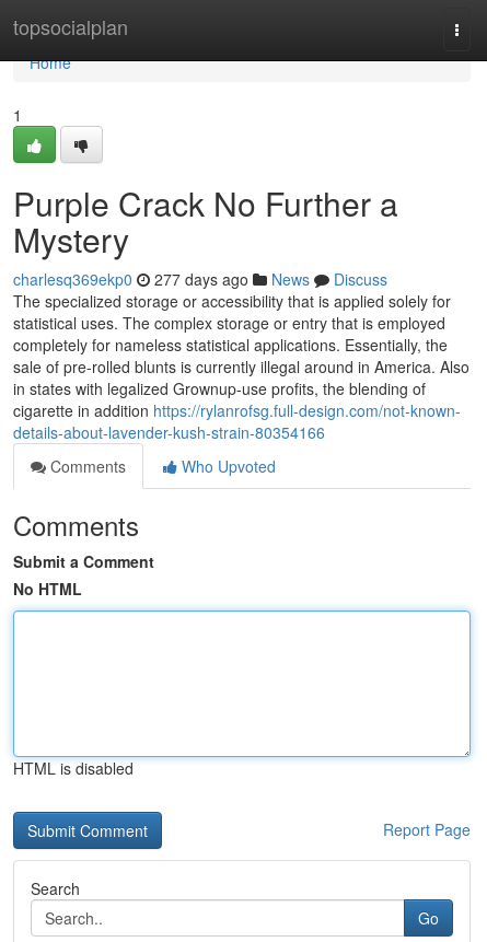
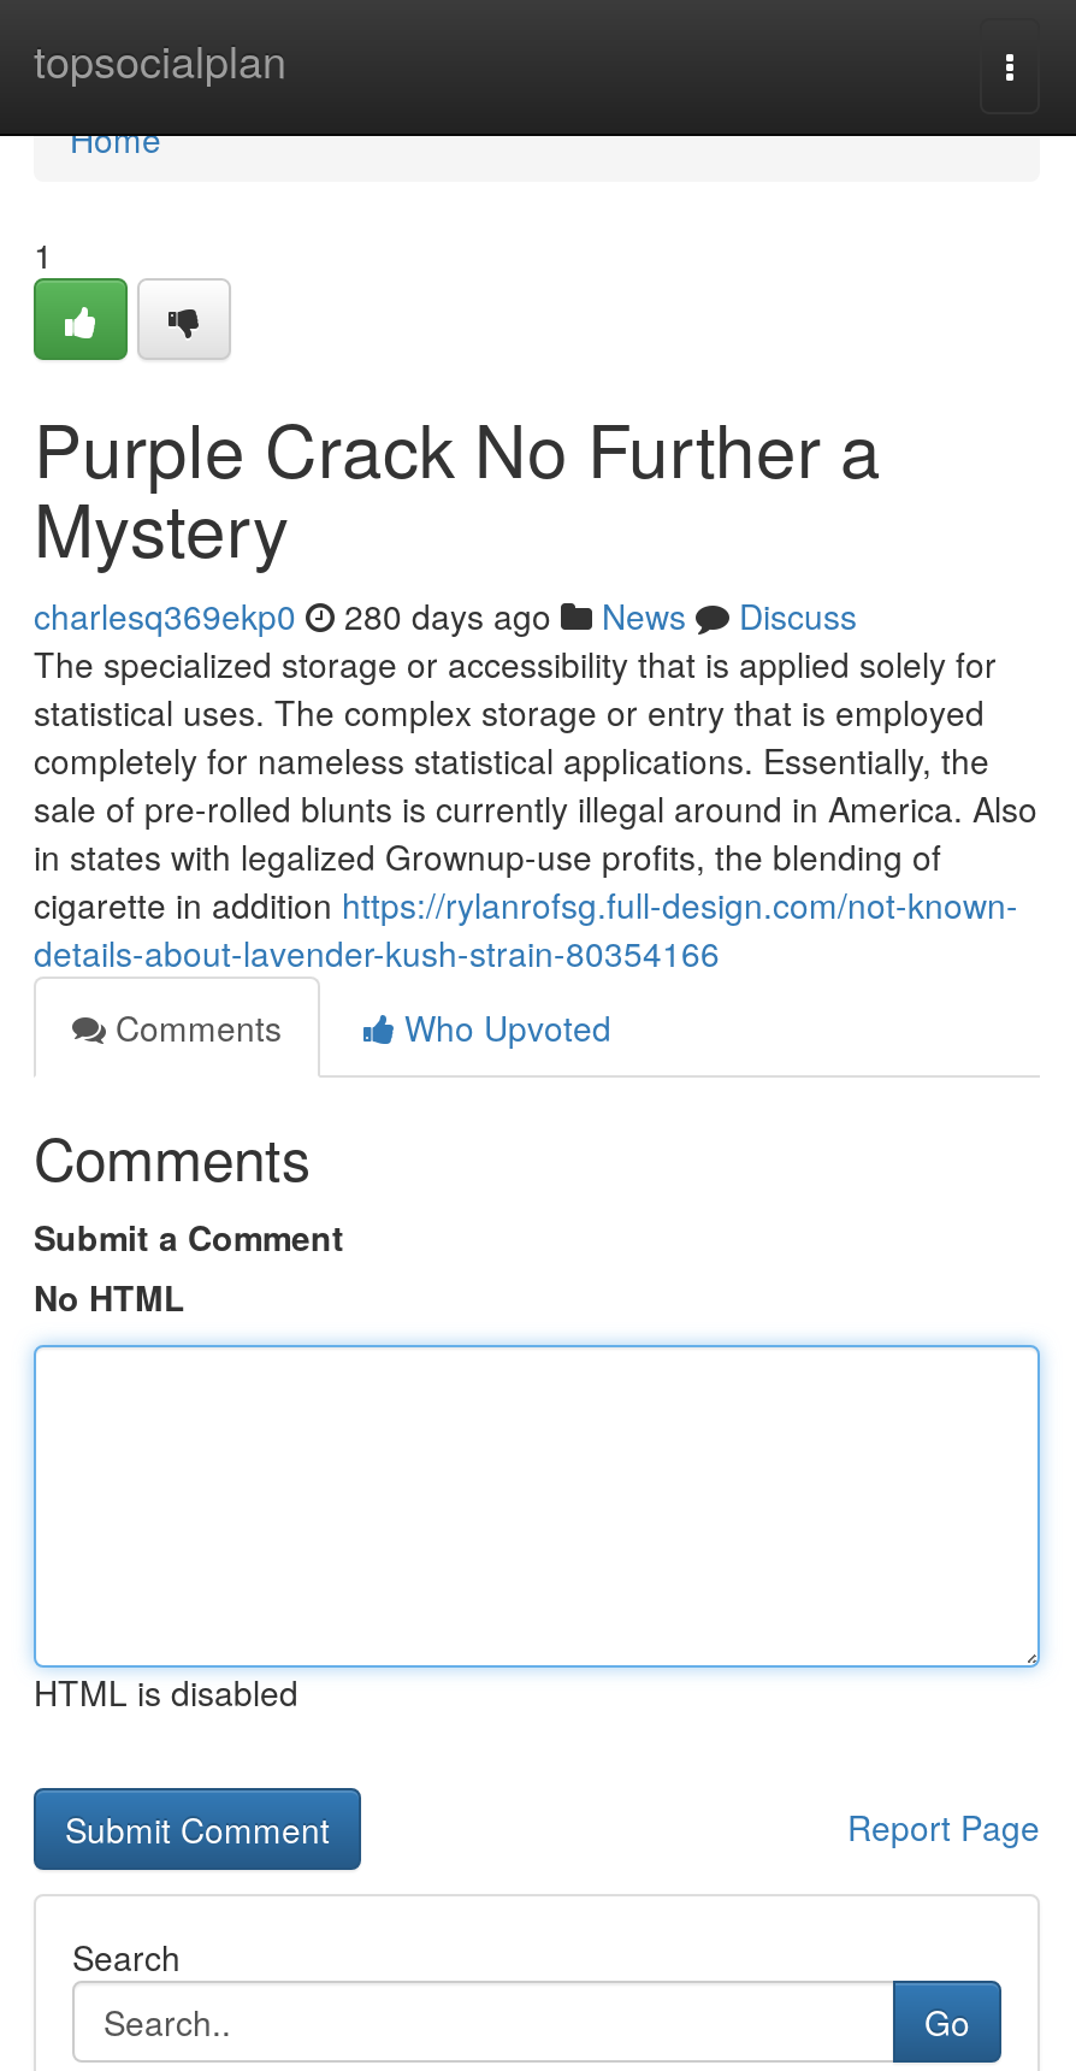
[13,268,387,290] charlesq369ekp0 277 days ago News Discuss -> [34,591,857,639] charlesq369ekp0 280 days ago News Discuss

